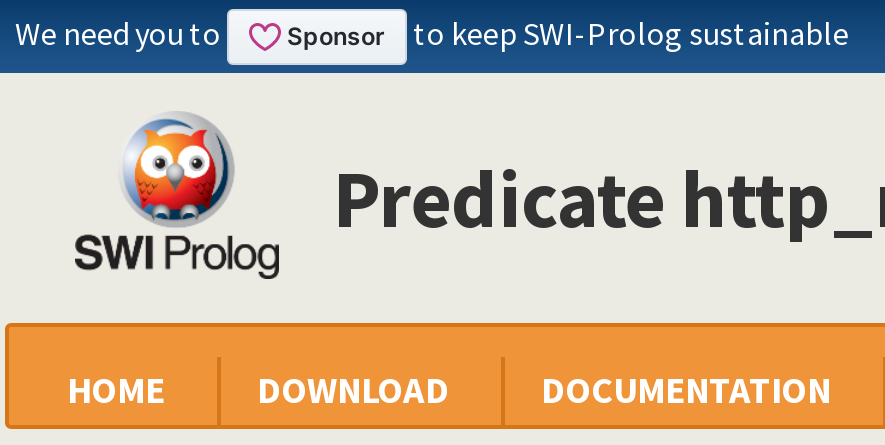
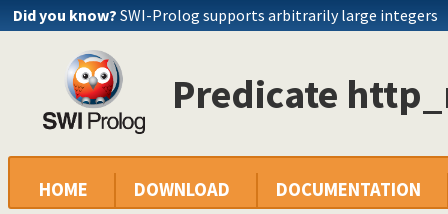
[15,13,849,53] We need you to | to keep SWI-Prolog sustainable -> [13,5,438,25] Did you know? SWI-Prolog supports arbitrarily large integers

